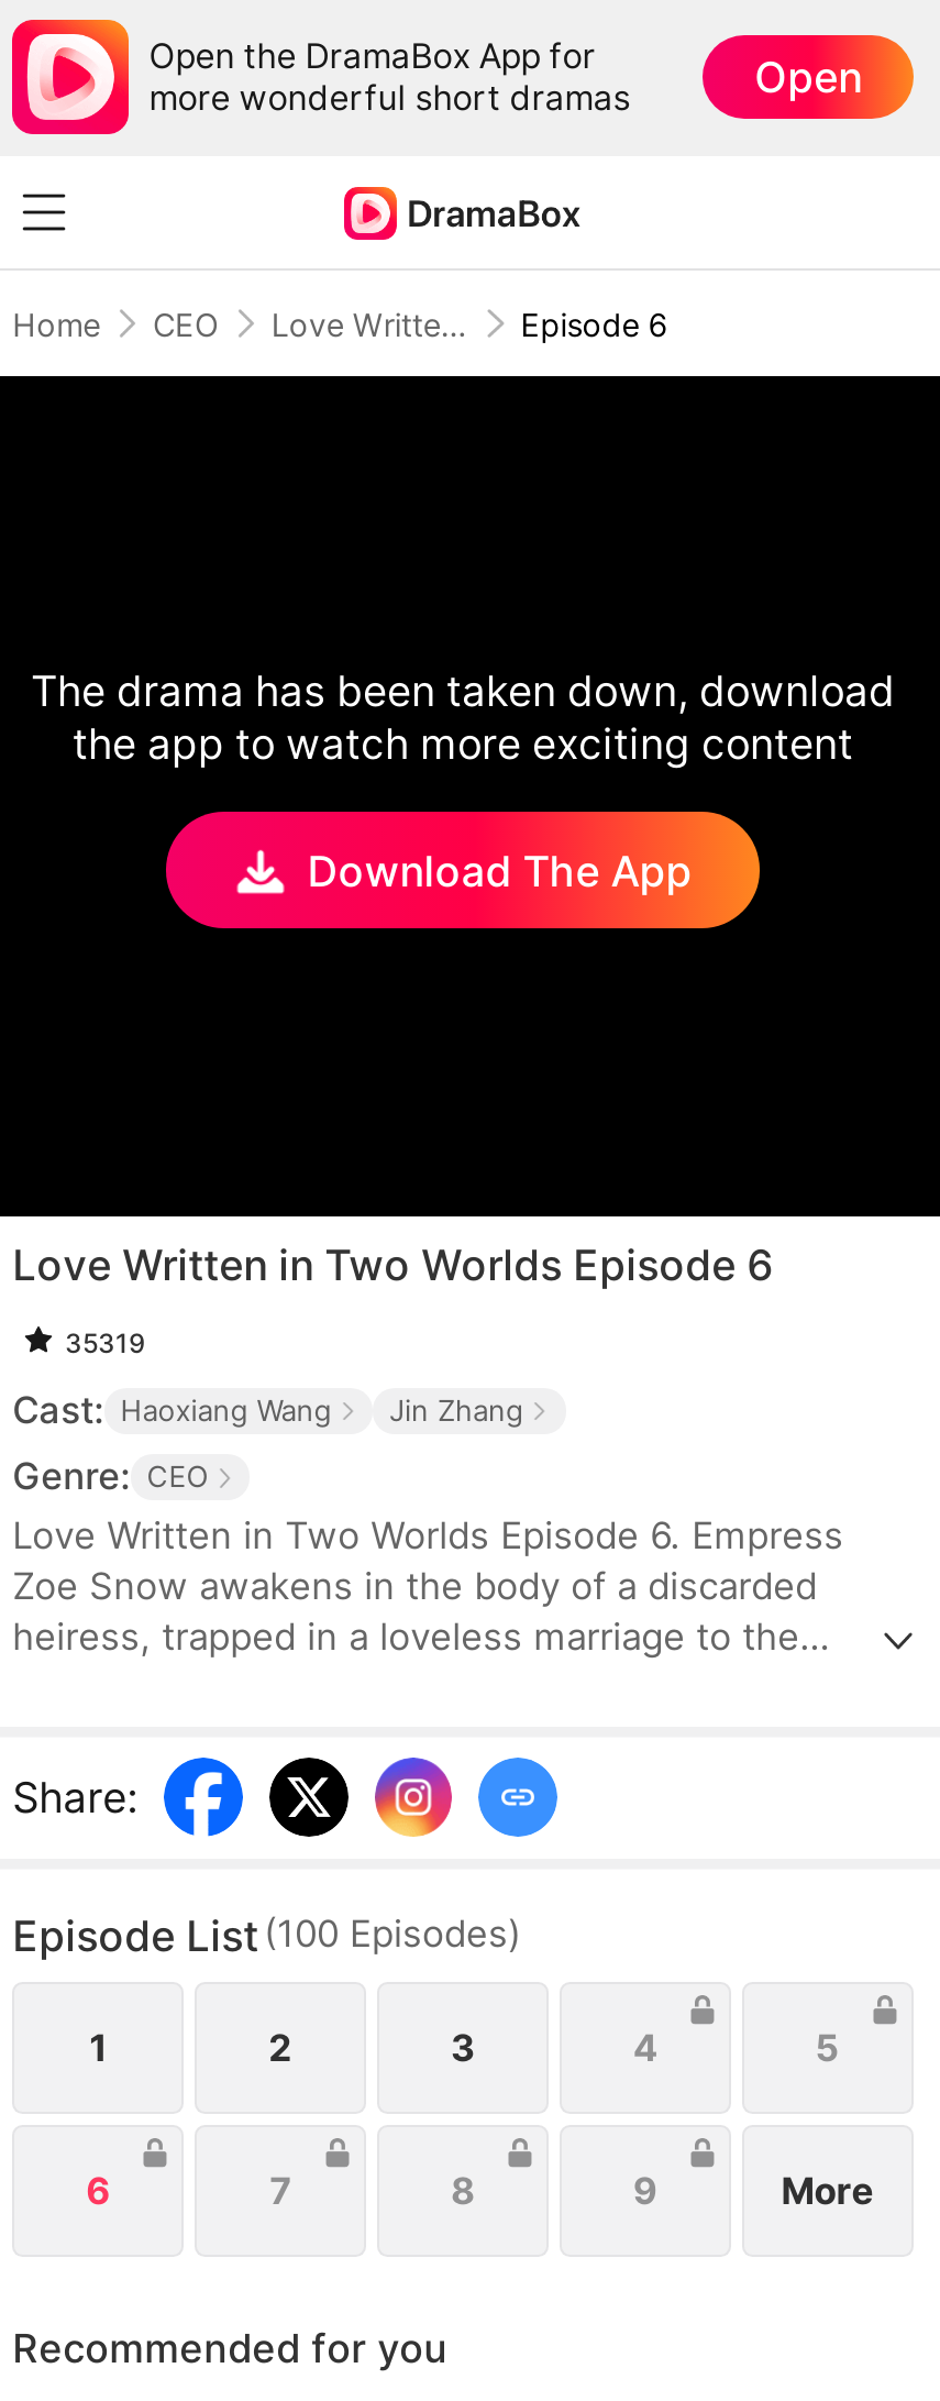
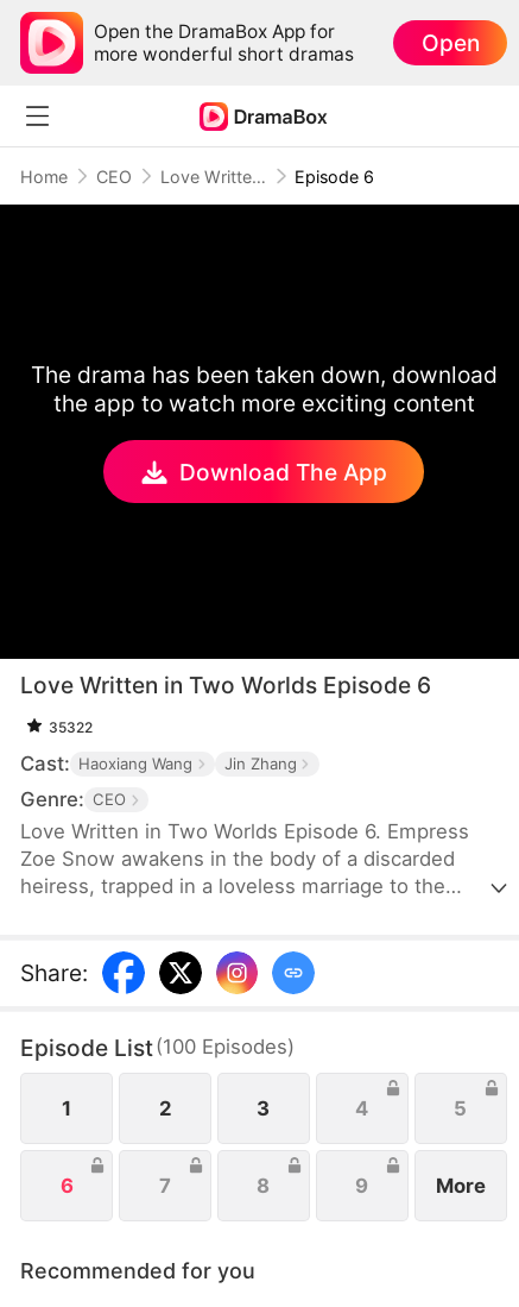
[65,1326,146,1359] 35319 -> [49,718,93,736] 35322

